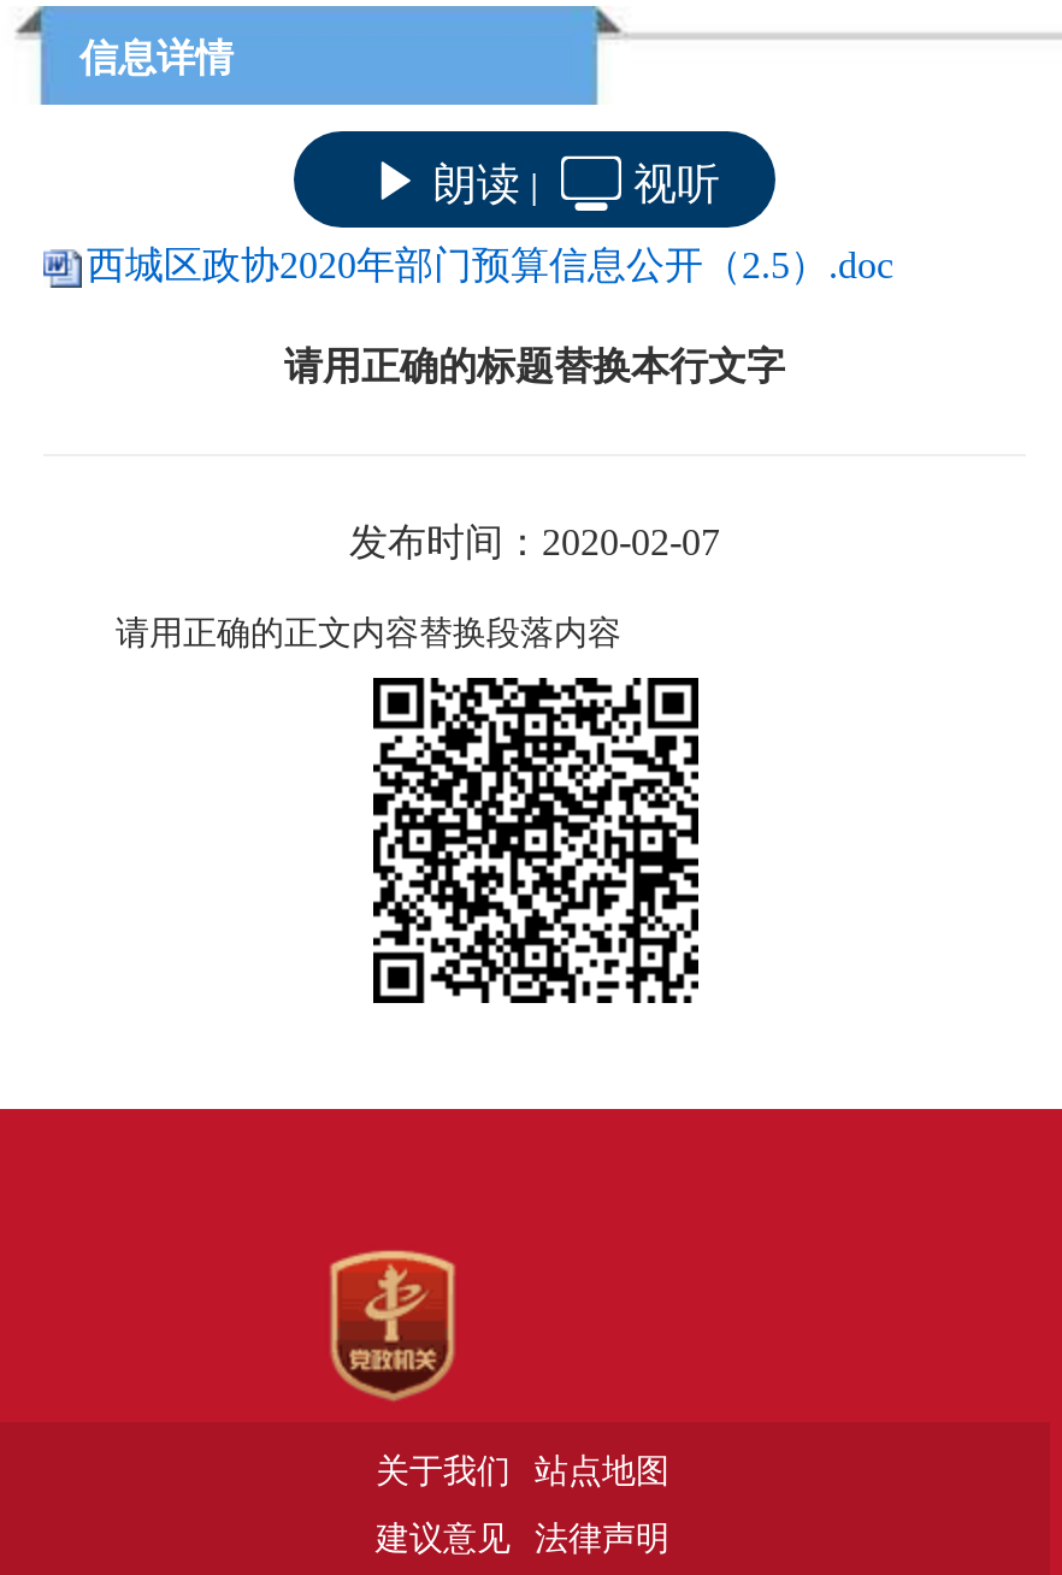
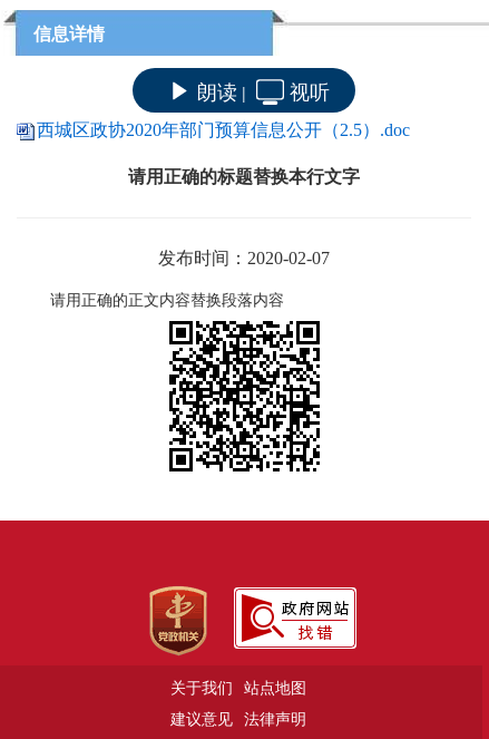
none -> [233,586,358,650] [image]

